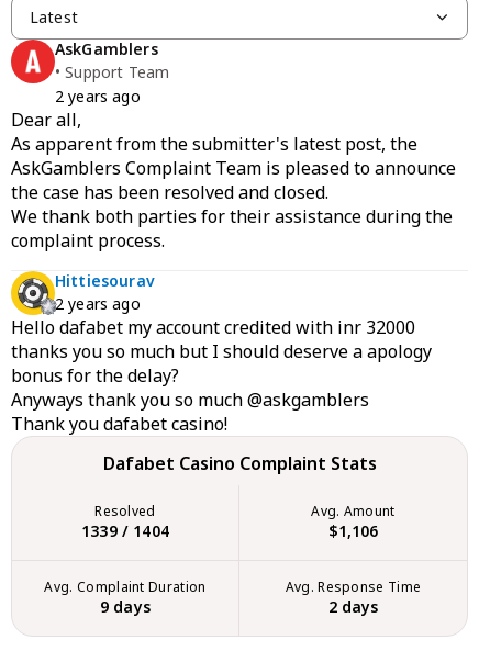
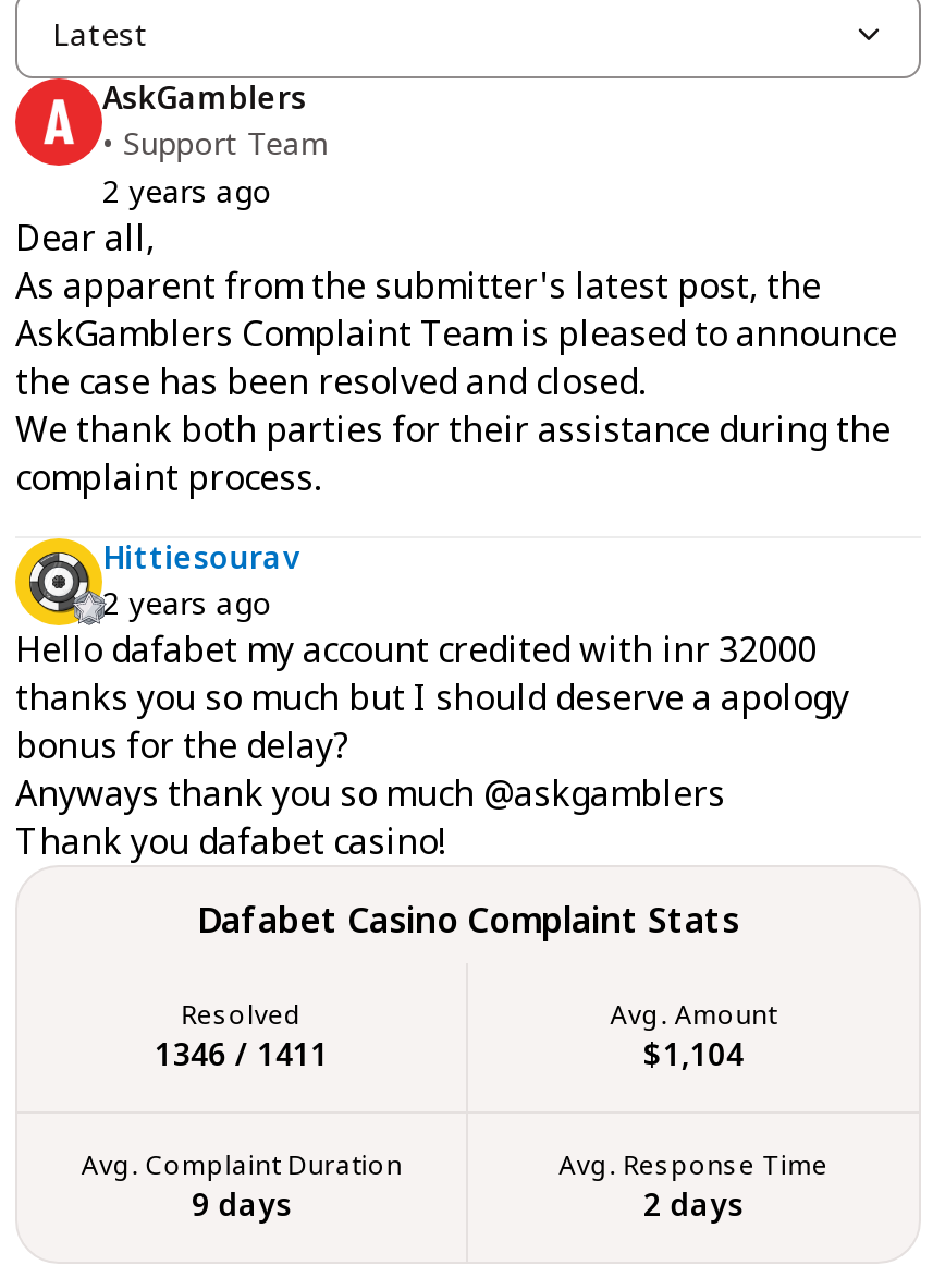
[81,520,169,541] 1339 / 1404 -> [155,1032,329,1074] 1346 / 1411
[328,520,378,541] $1,106 -> [643,1032,744,1074] $1,104

